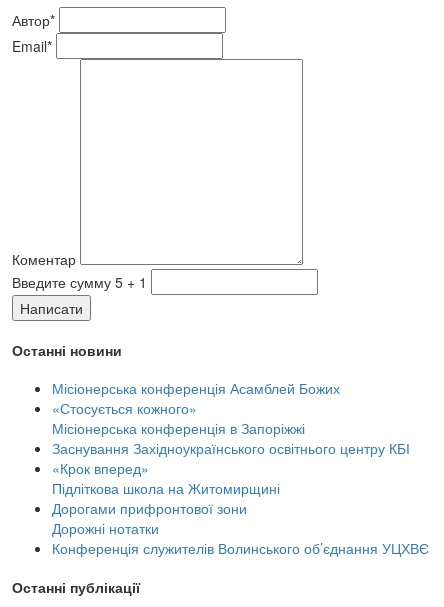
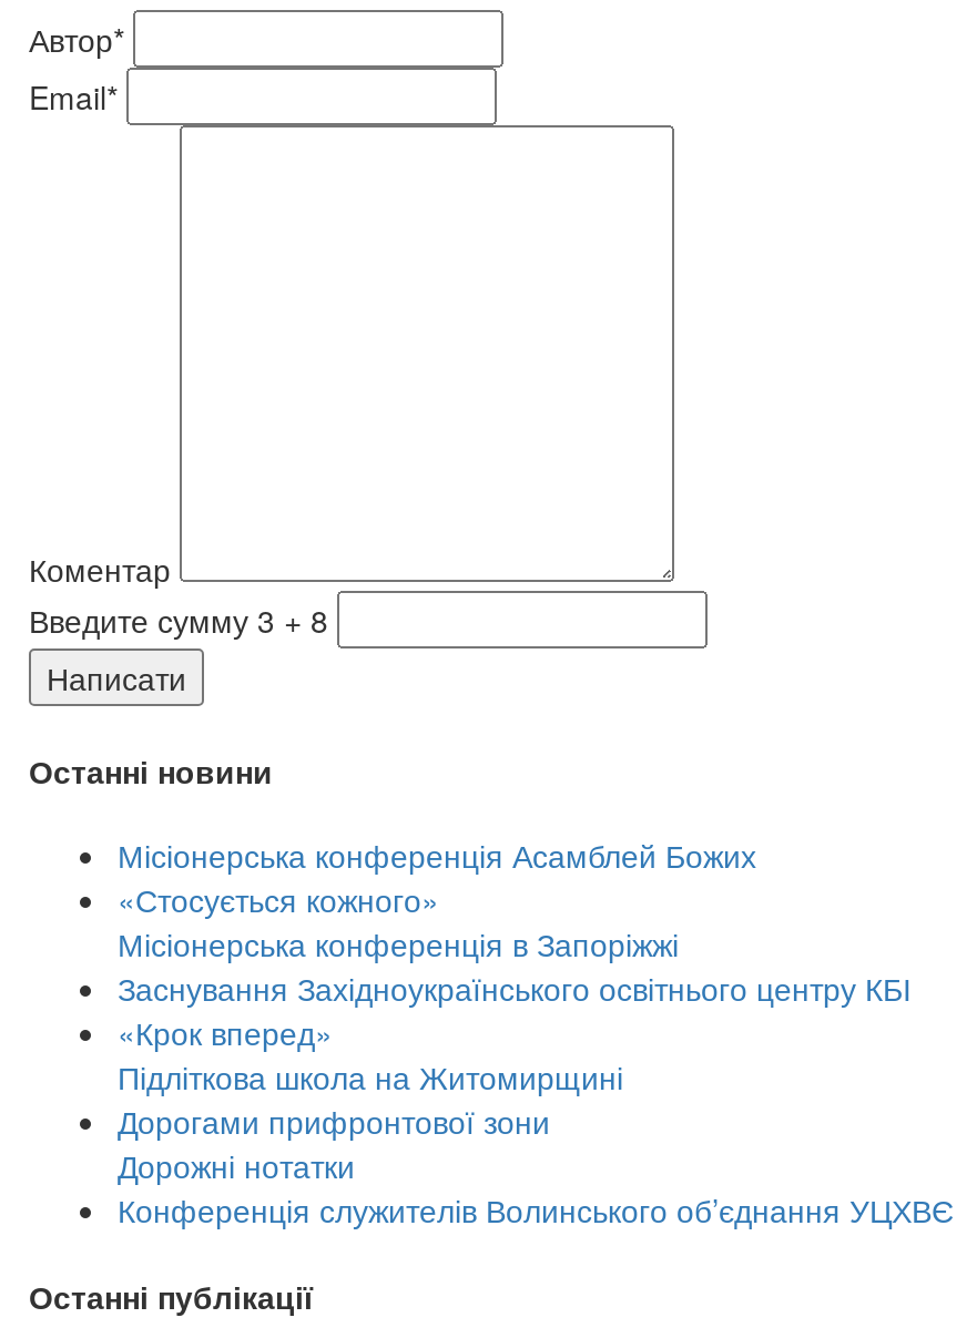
[12,272,147,292] Введите сумму 5 + 1 -> [29,598,328,642] Введите сумму 3 + 8

